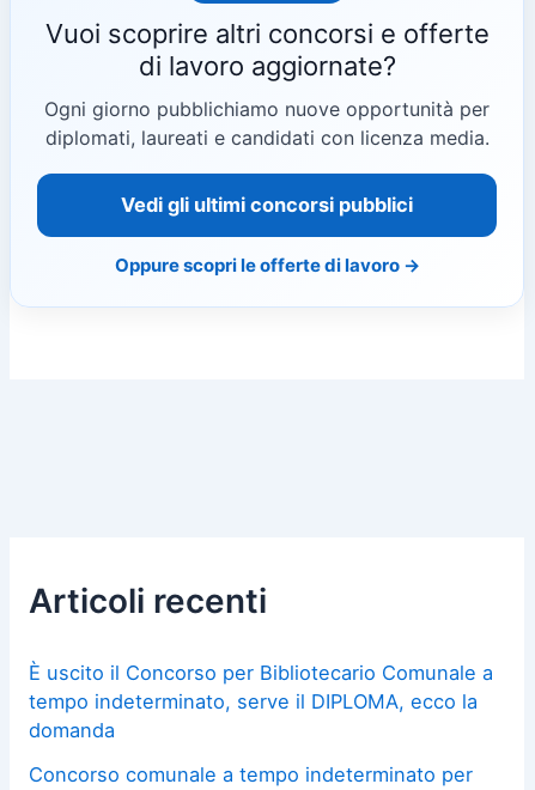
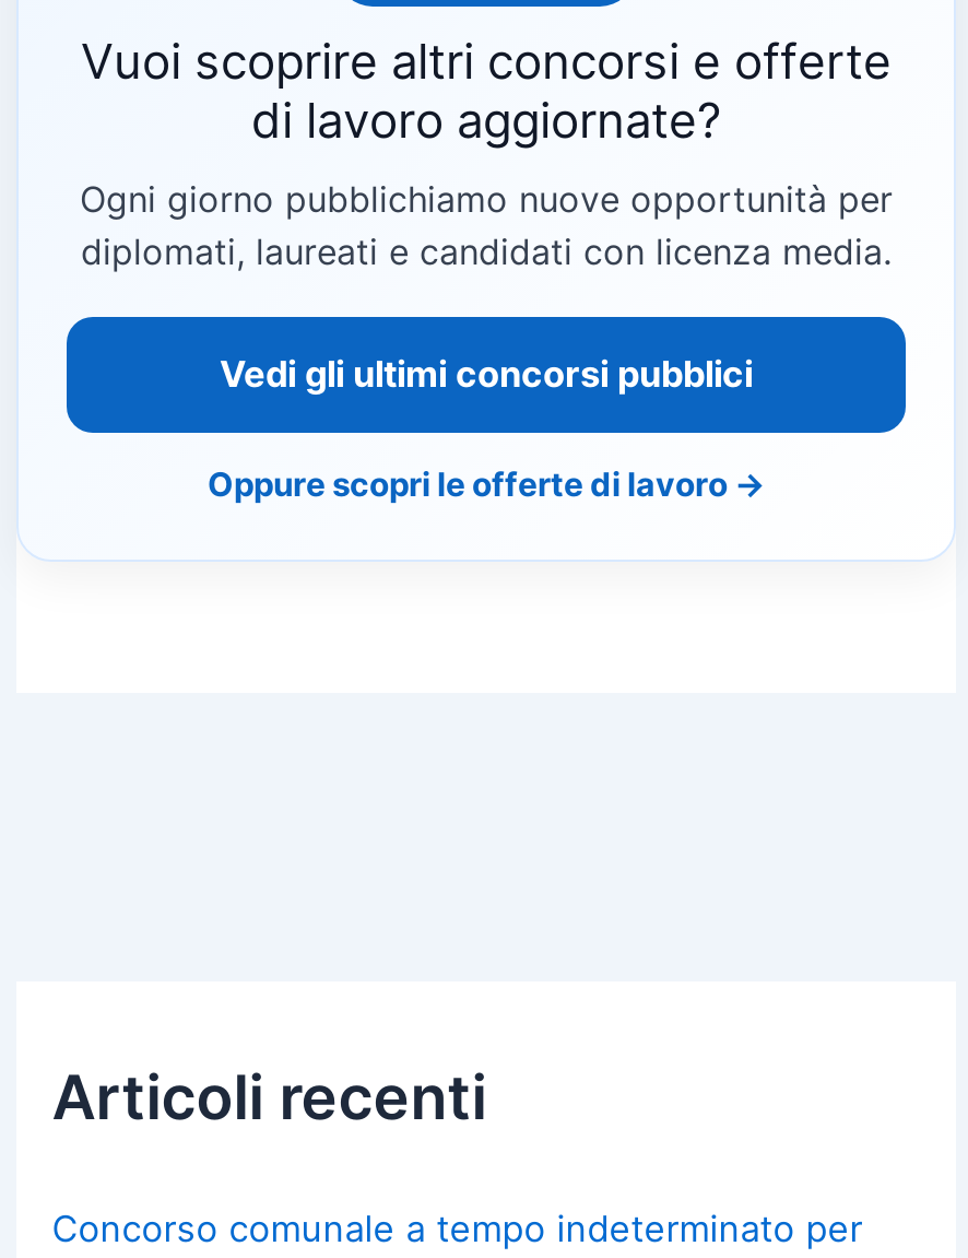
[29,661,493,743] È uscito il Concorso per Bibliotecario Comunale a | tempo indeterminato, serve il DIPLOMA, ecco la | domanda -> none

